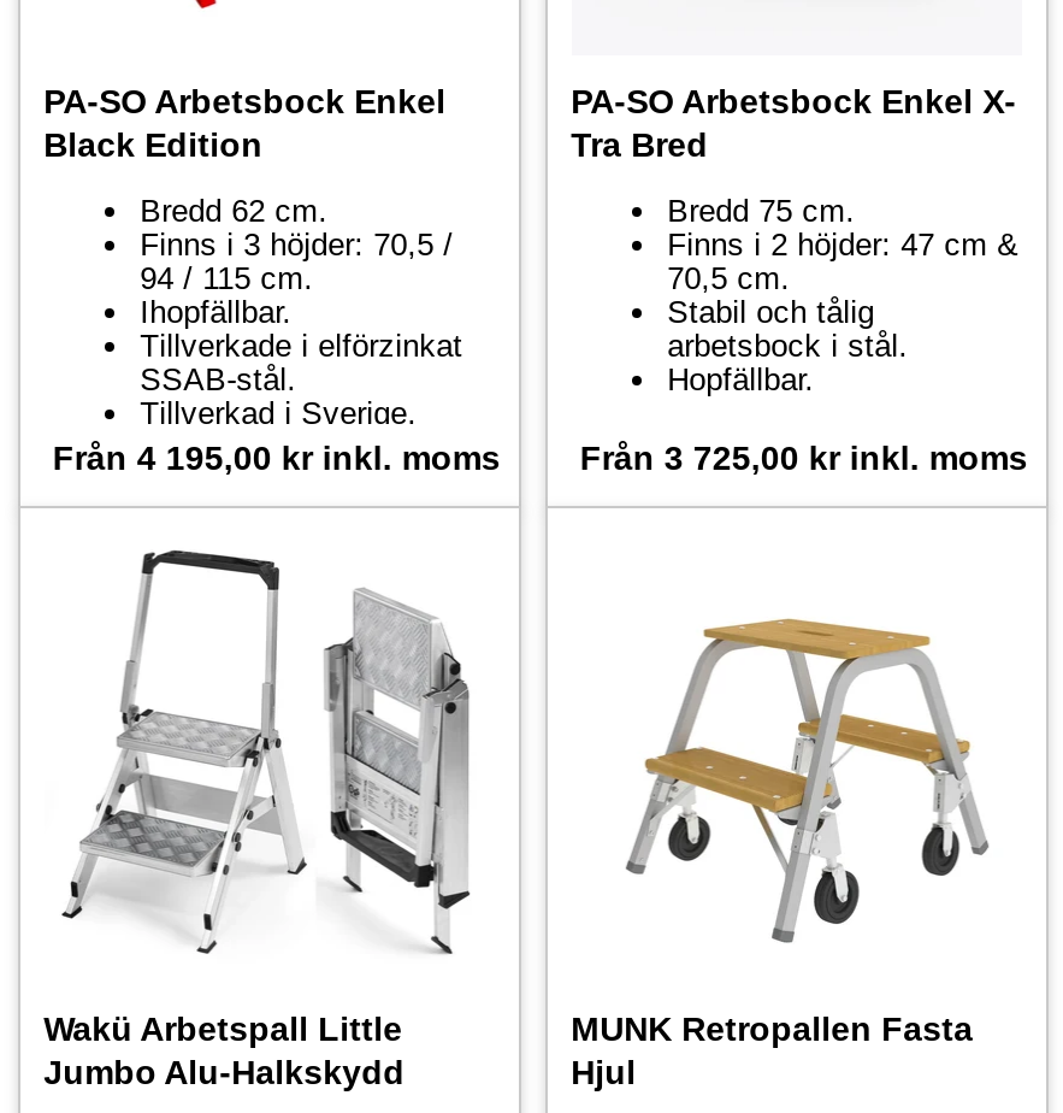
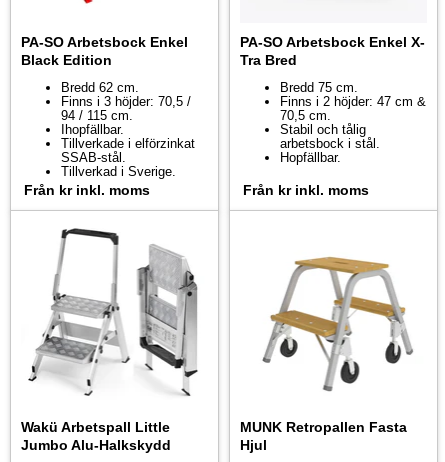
[52,439,500,478] Från 4 195,00 kr inkl. moms -> [24,182,150,198] Från kr inkl. moms
[580,439,1028,478] Från 3 725,00 kr inkl. moms -> [243,182,369,198] Från kr inkl. moms

